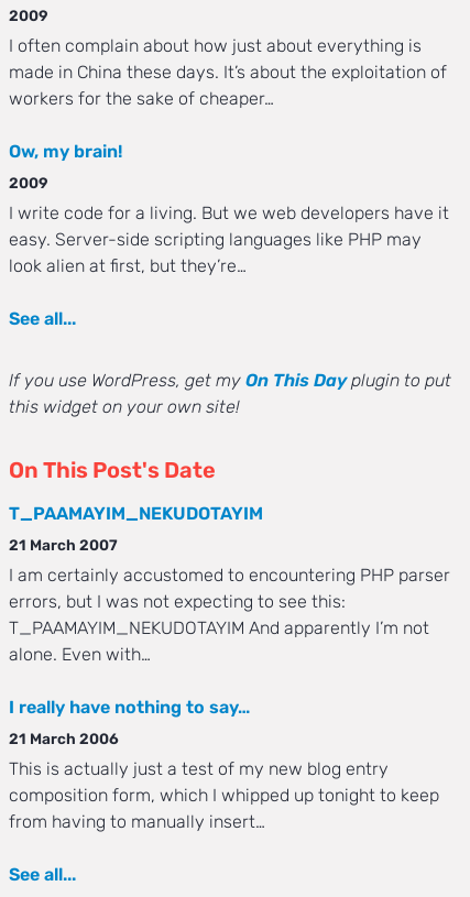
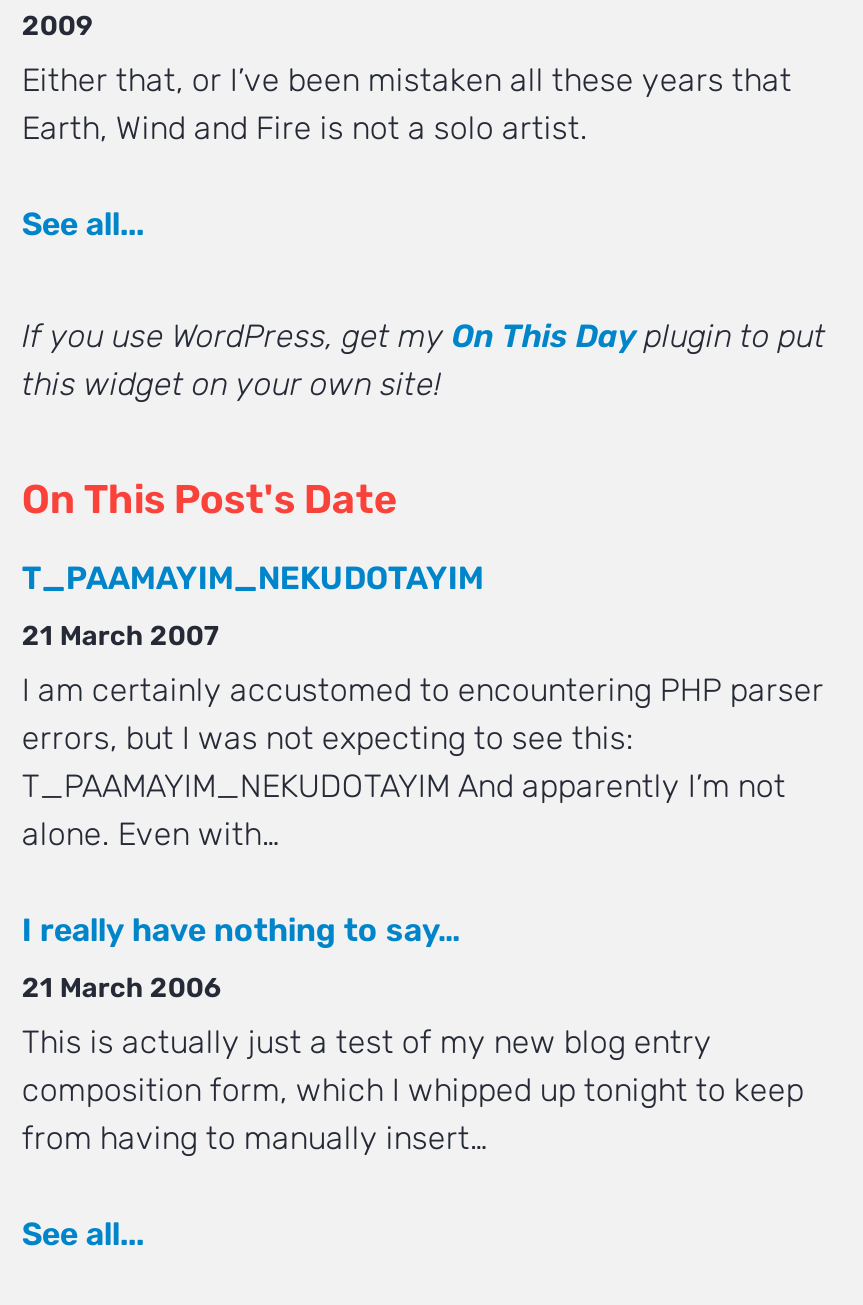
[9,35,450,276] I often complain about how just about everything is | made in China these days. It’s about the exploitation of | workers for the sake of cheaper… | Ow, my brain! | 2009 | I write code for a living. But we web developers have it | easy. Server-side scripting languages like PHP may | look alien at first, but they’re… -> [22,61,792,147] Either that, or I’ve been mistaken all these years that | Earth, Wind and Fire is not a solo artist.

